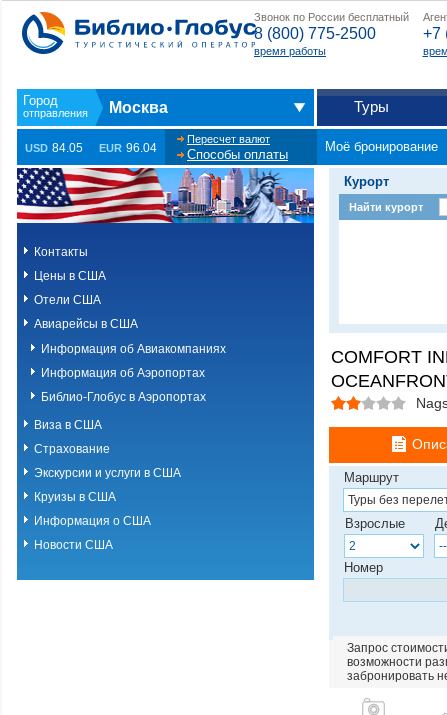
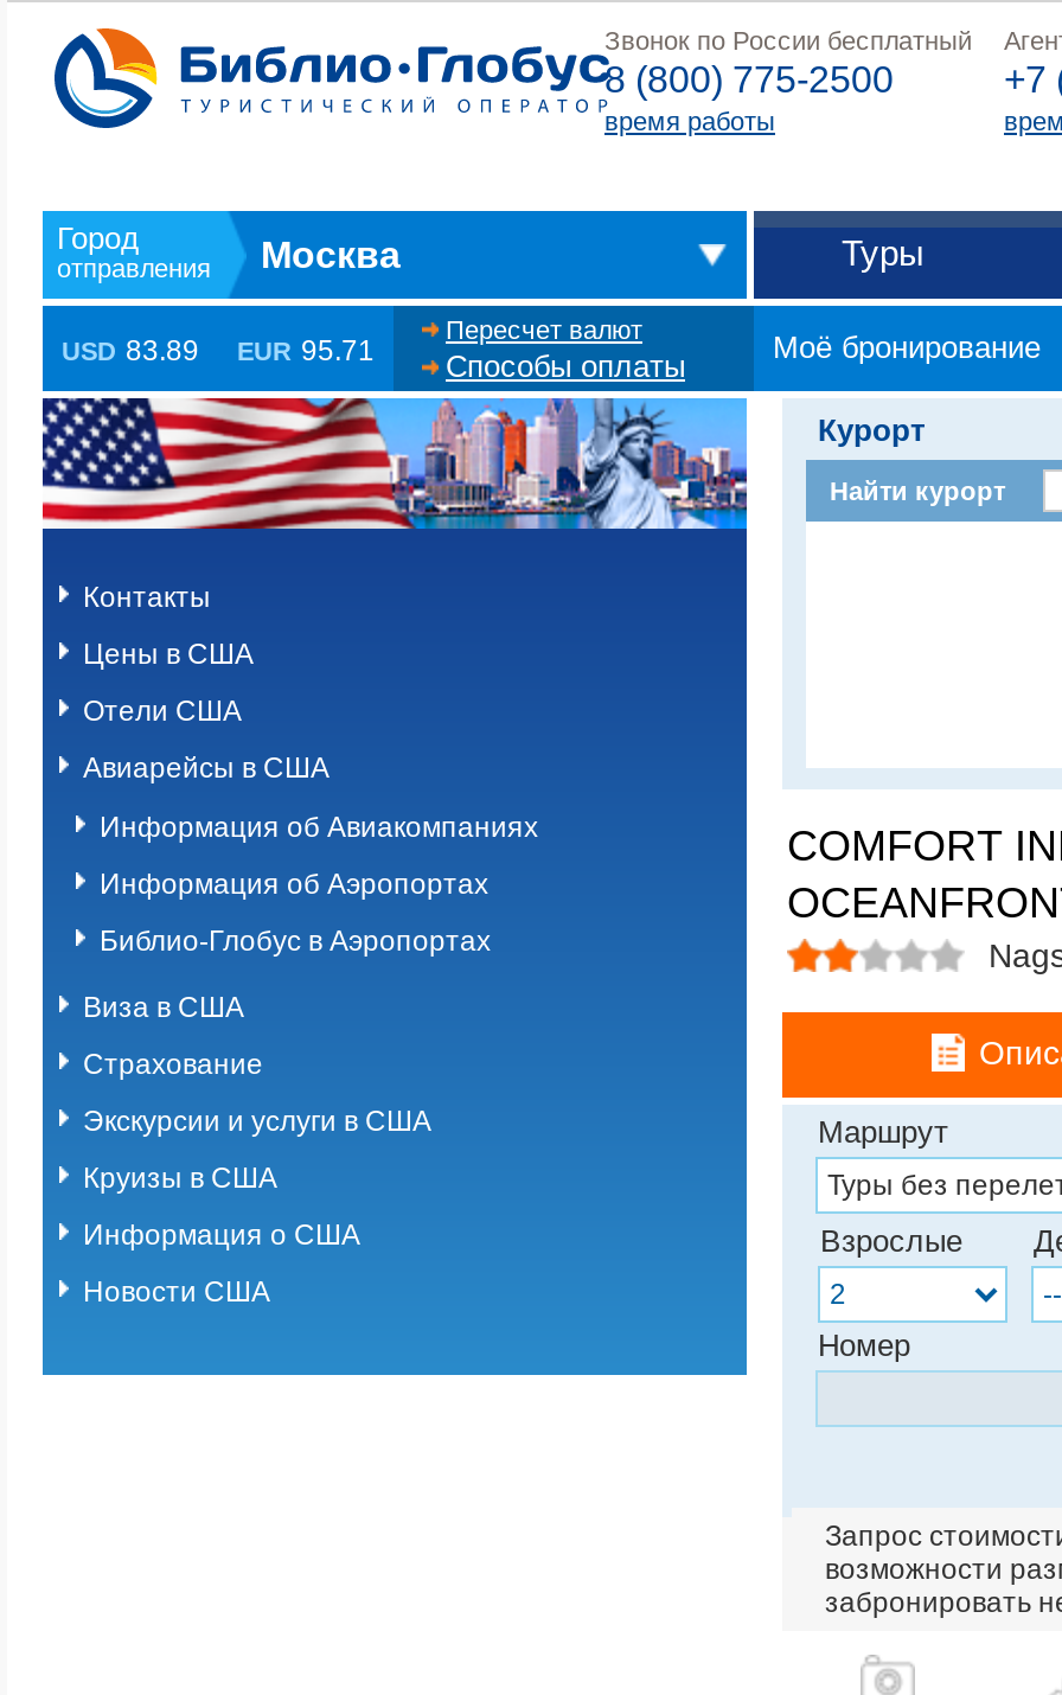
[25,141,83,155] USD 84.05 -> [62,334,199,367] USD 83.89
[99,141,157,155] EUR 96.04 -> [237,334,375,367] EUR 95.71

